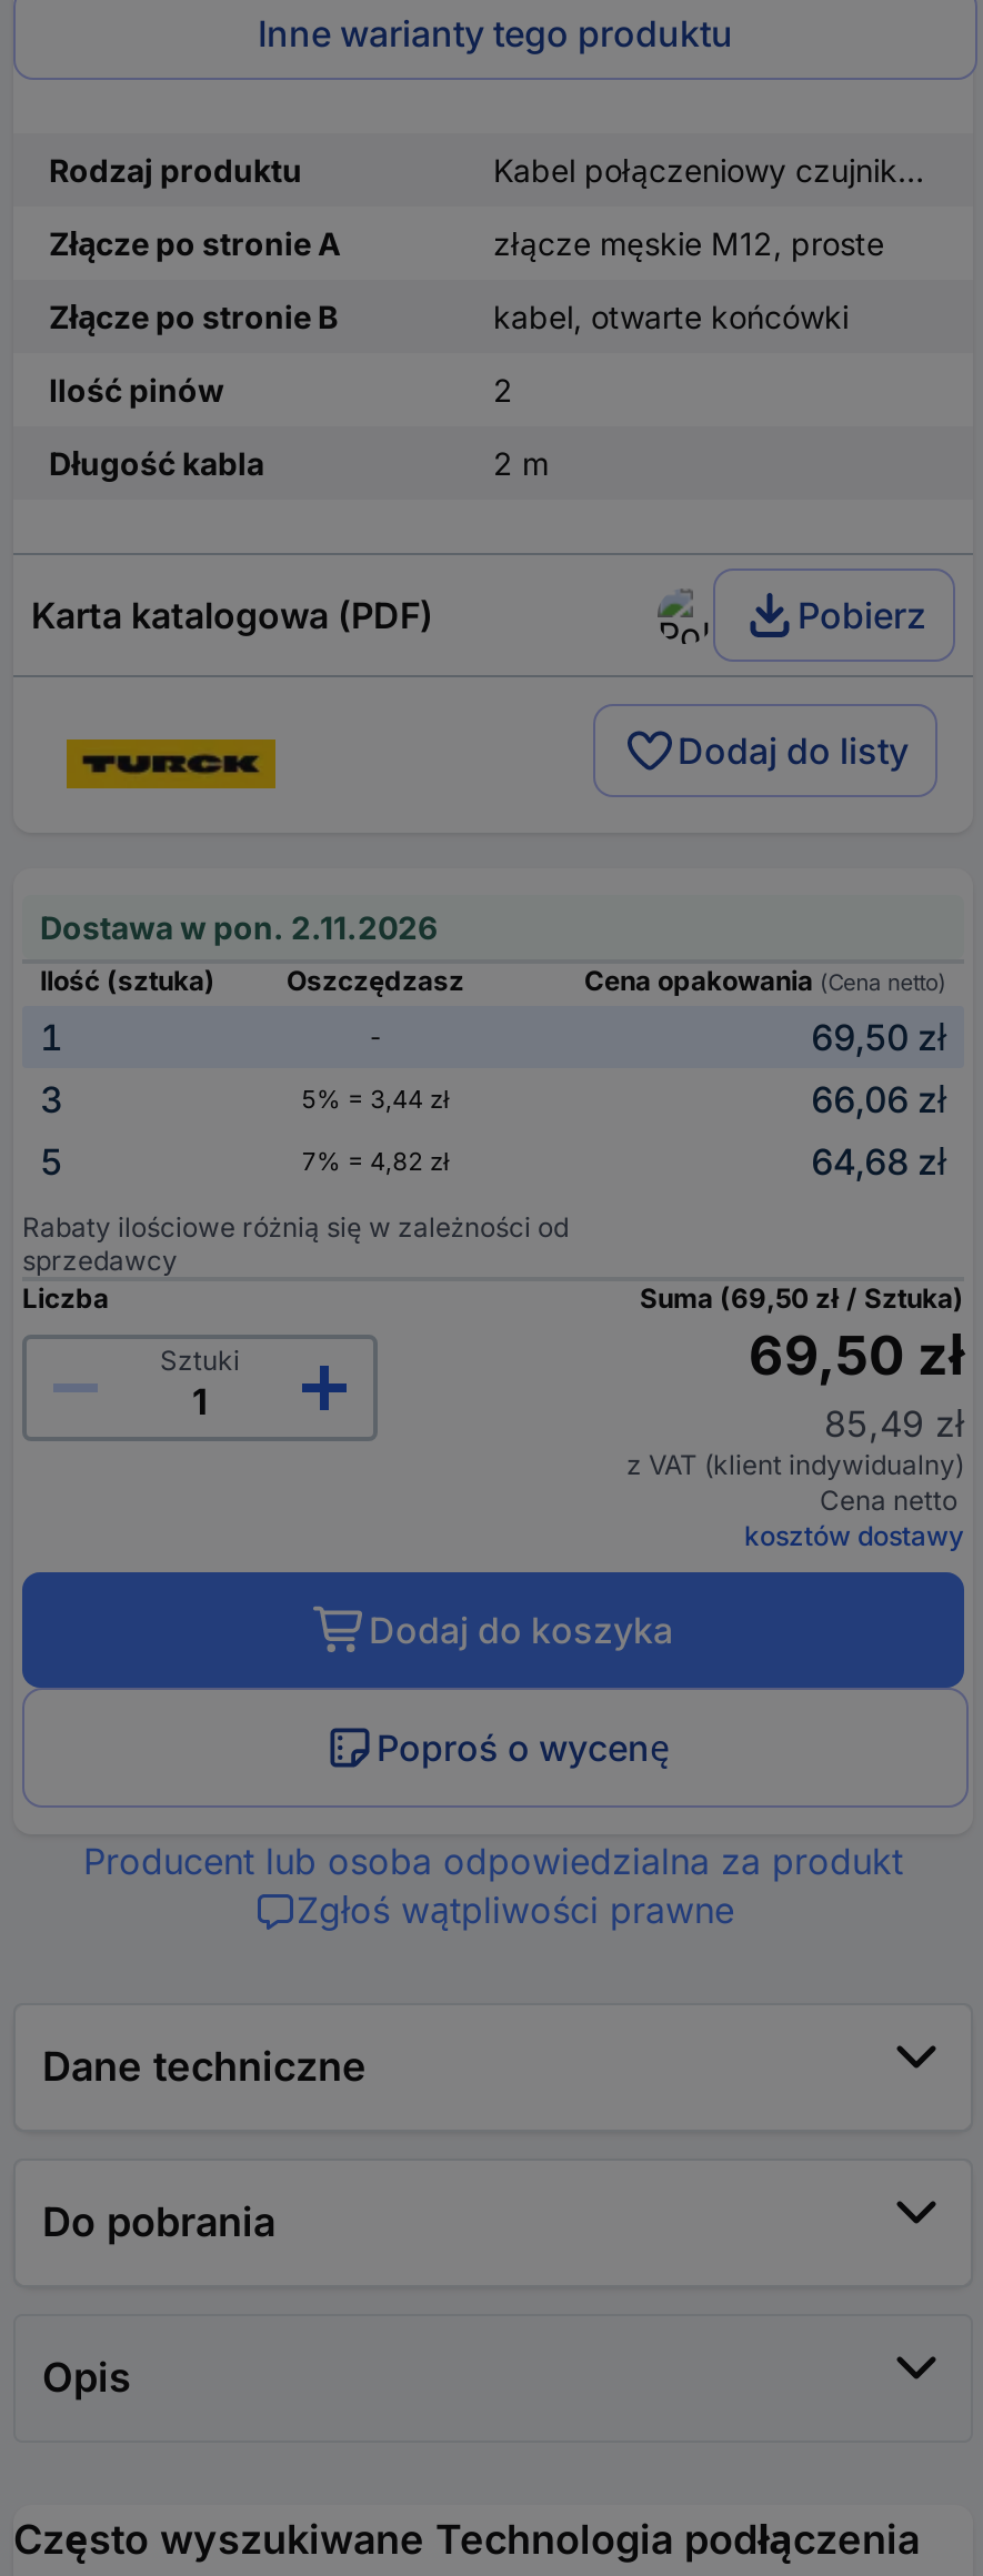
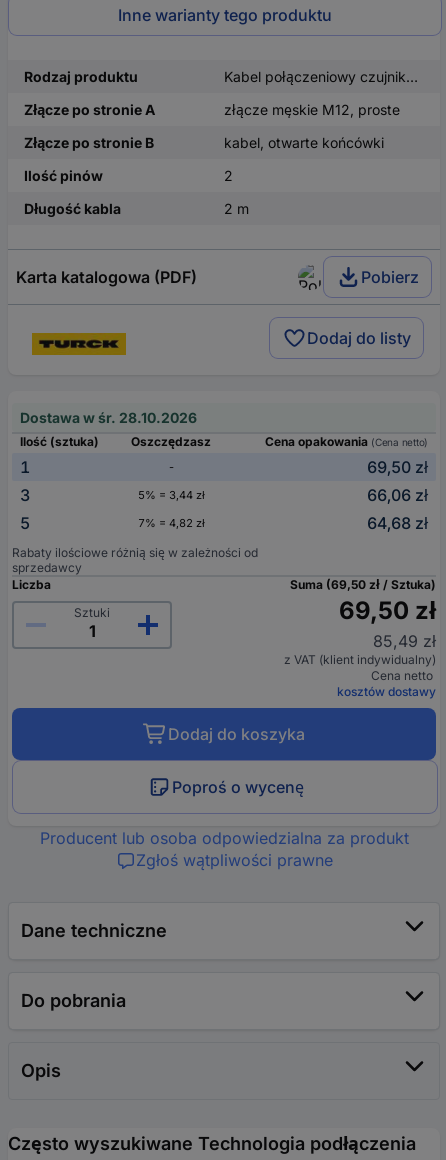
[40,908,438,946] Dostawa w pon. 2.11.2026 -> [20,409,197,426] Dostawa w śr. 28.10.2026

